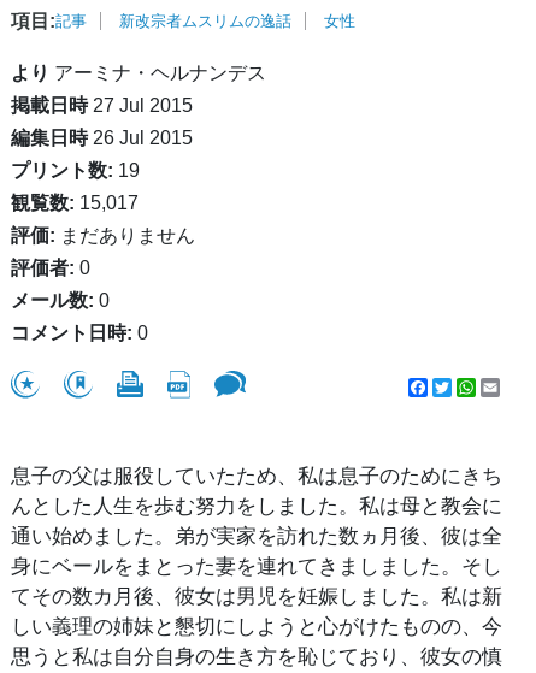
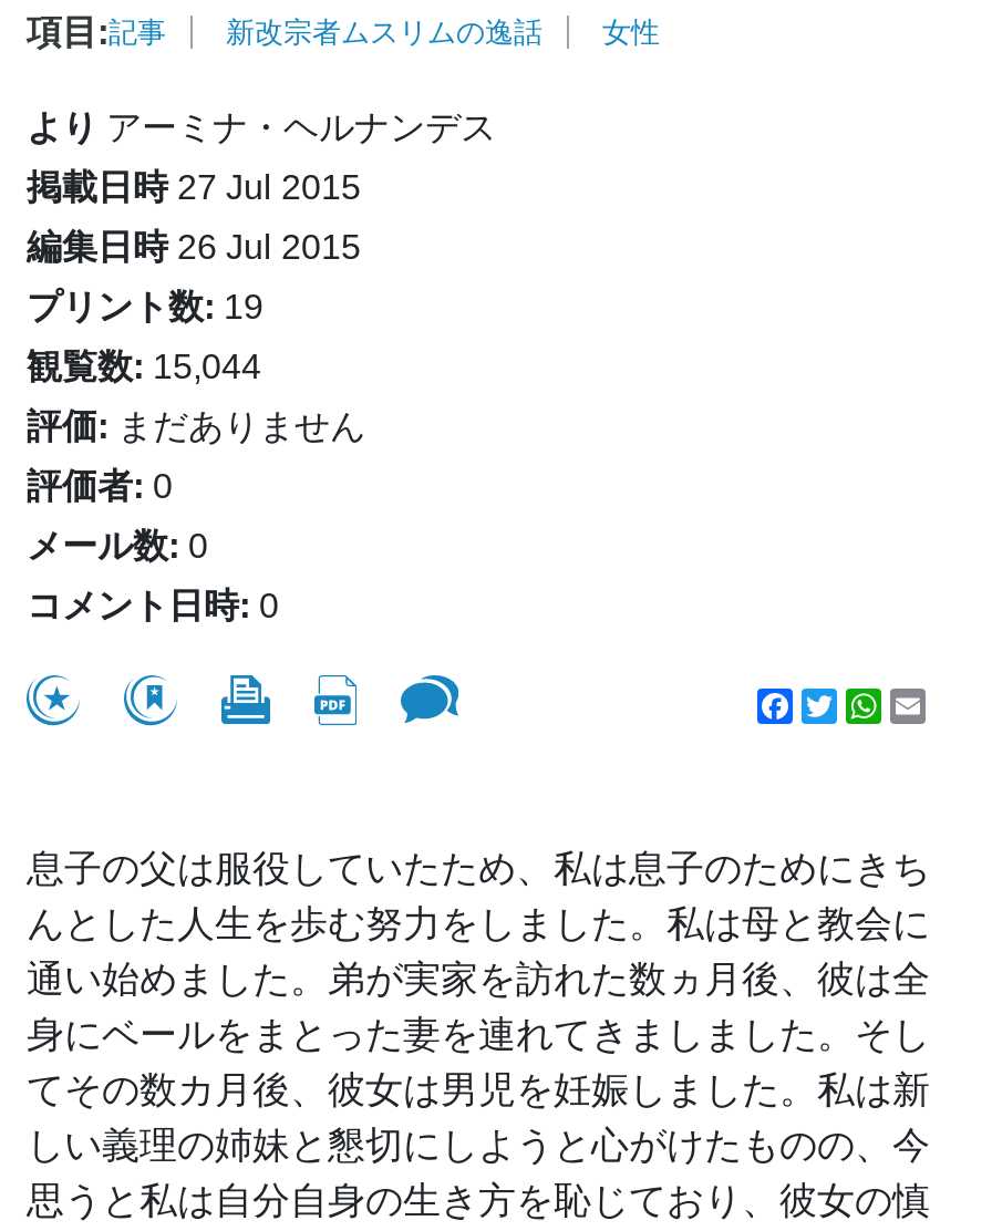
[11,193,139,213] 観覧数: 15,017 -> [27,348,261,385] 観覧数: 15,044

